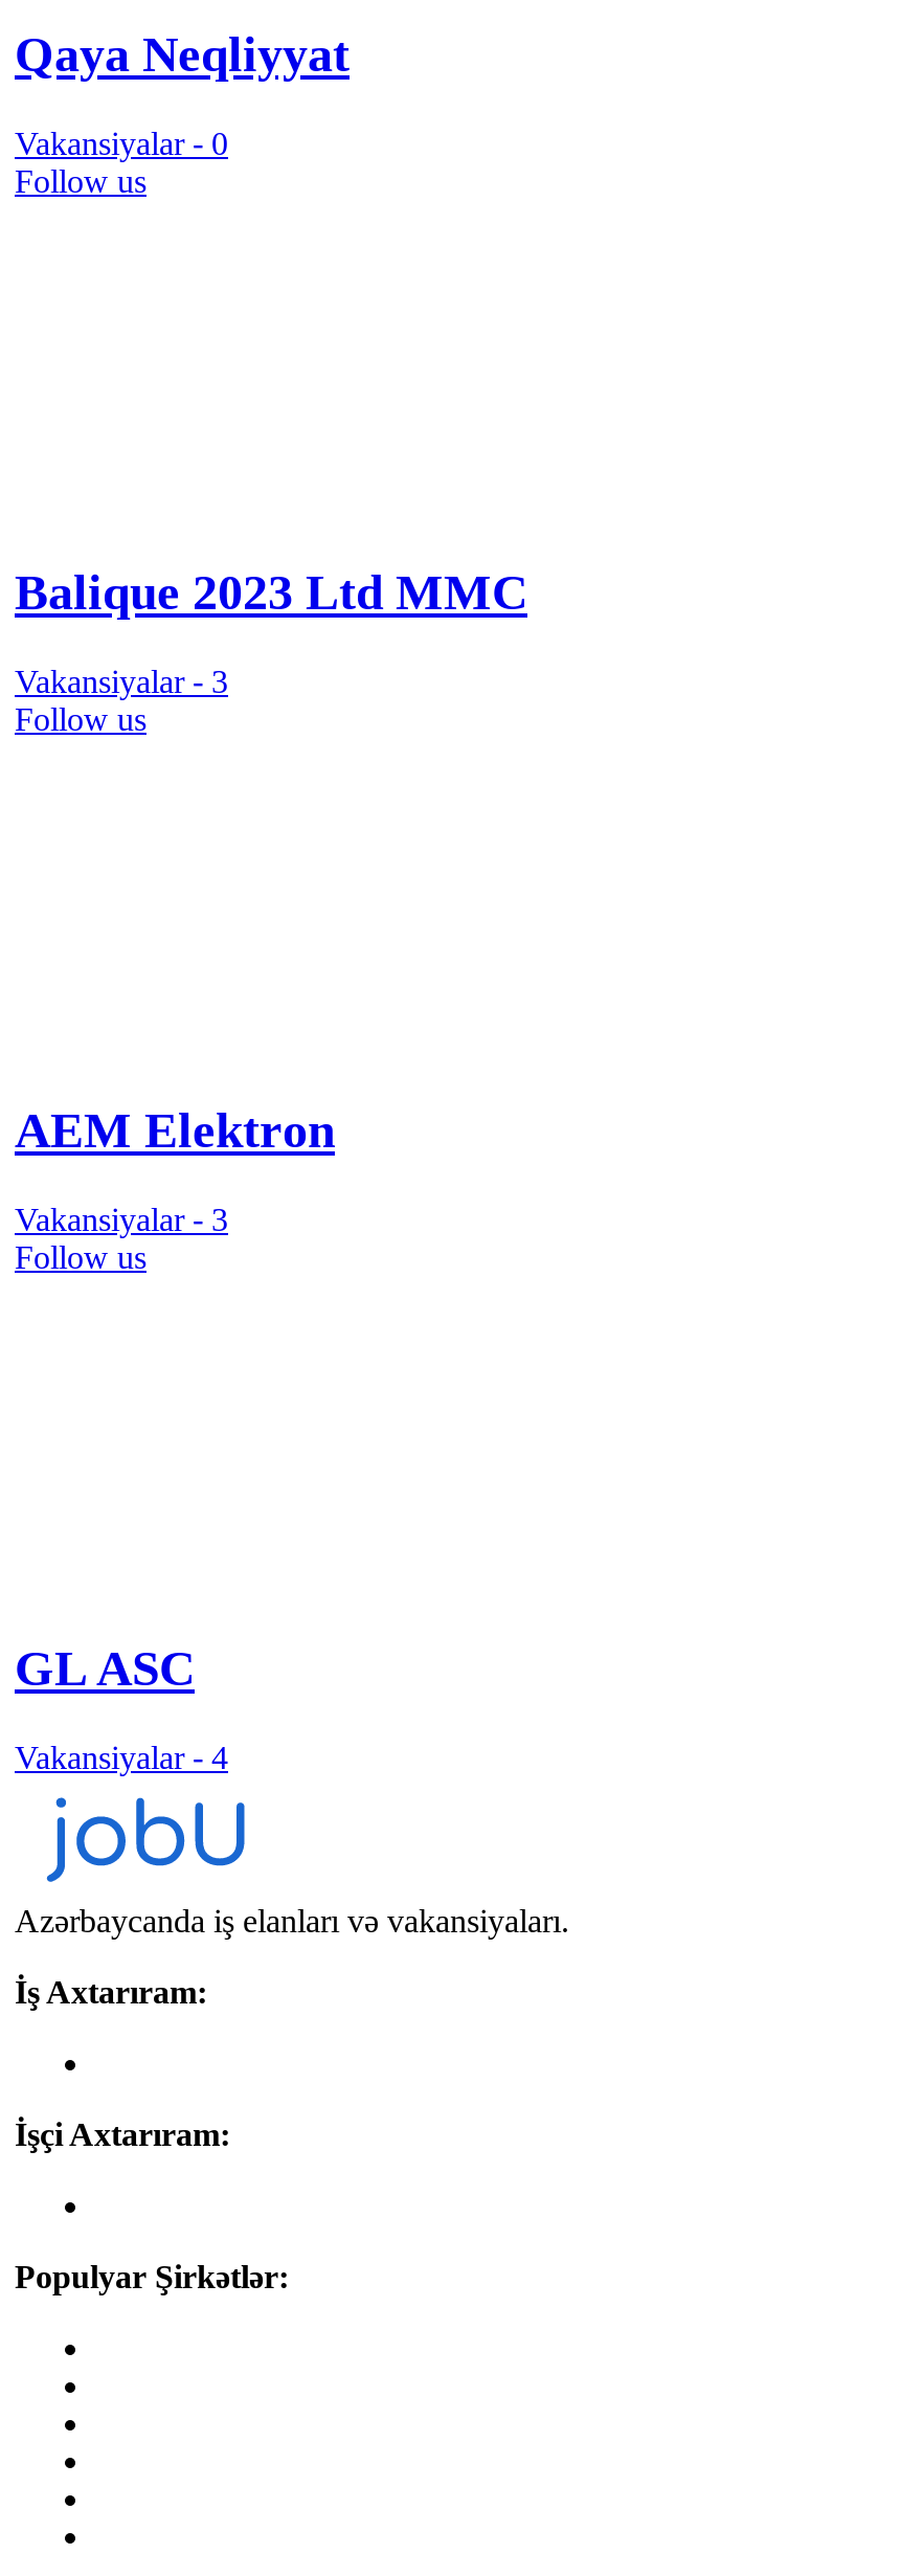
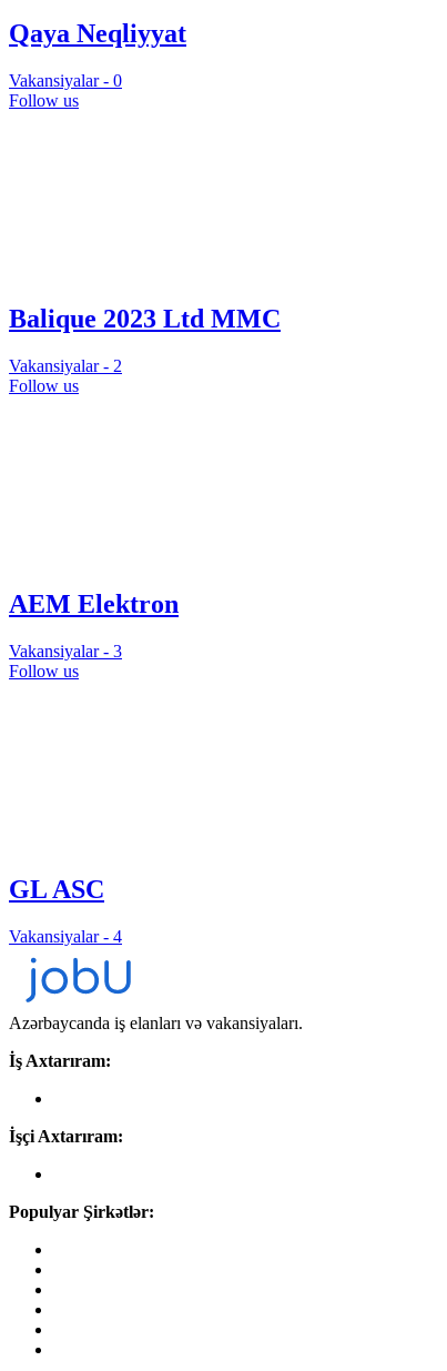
[15,664,228,699] Vakansiyalar - 3 -> [9,356,122,375] Vakansiyalar - 2

